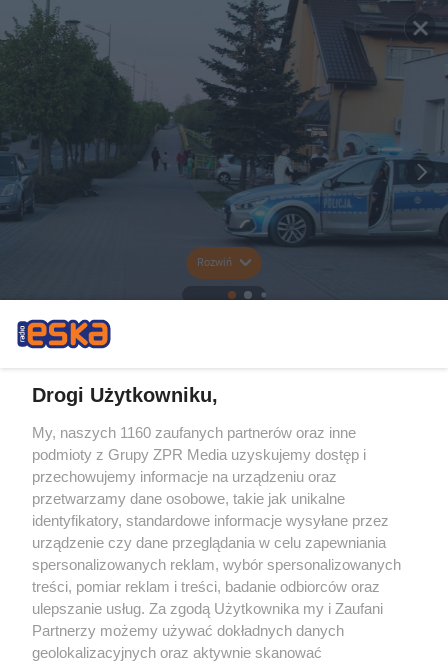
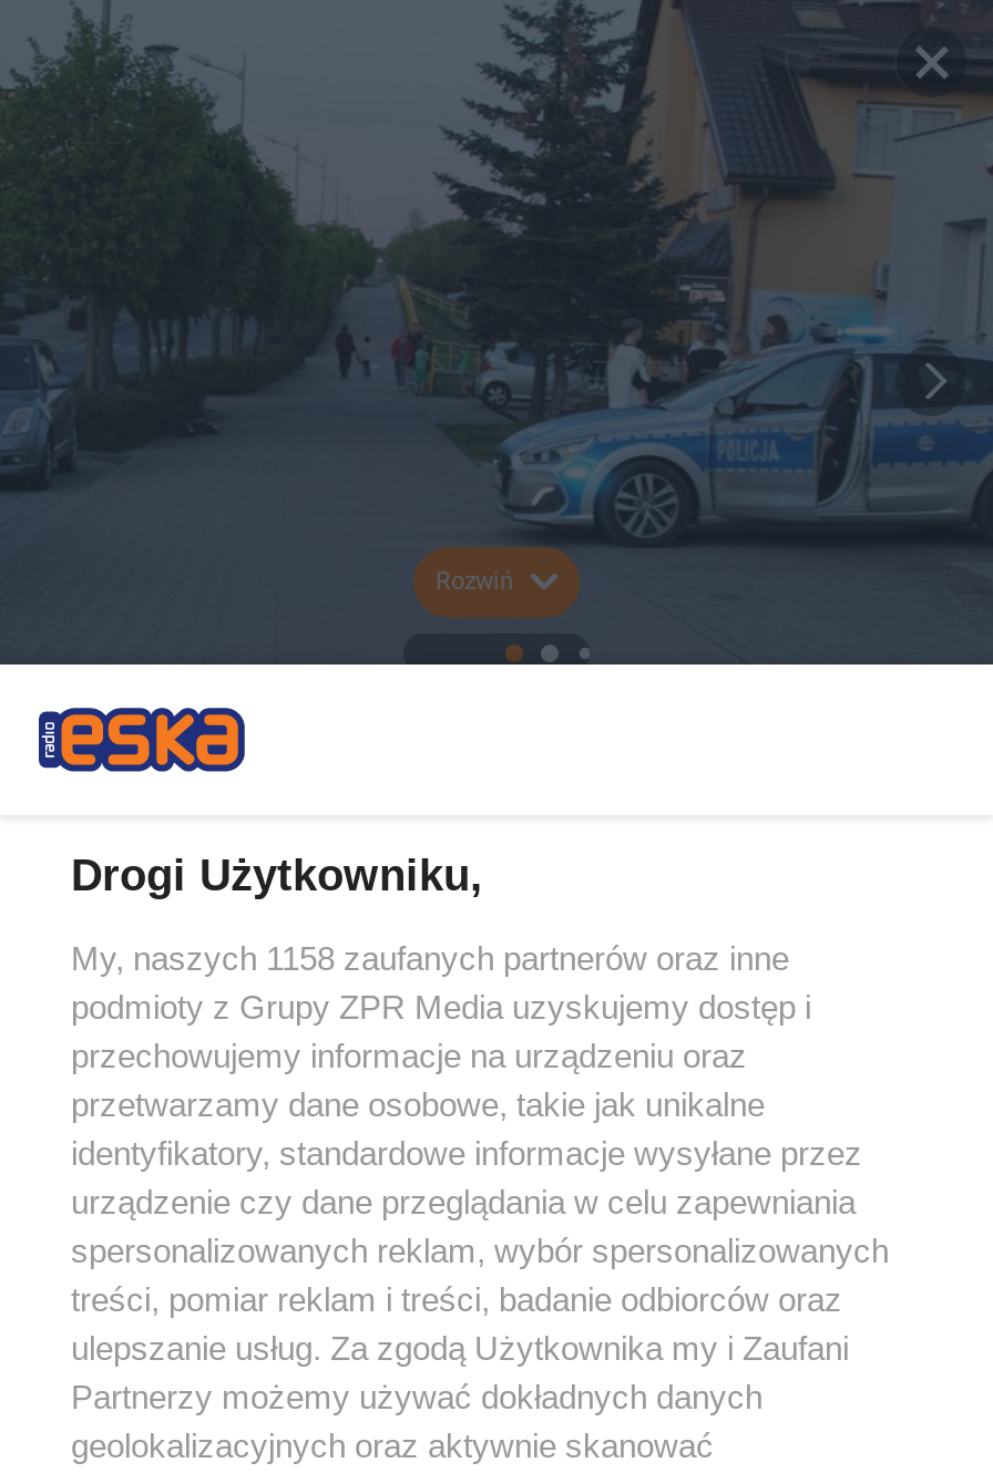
[32,424,356,441] My, naszych 1160 zaufanych partnerów oraz inne -> [71,939,789,977] My, naszych 1158 zaufanych partnerów oraz inne

